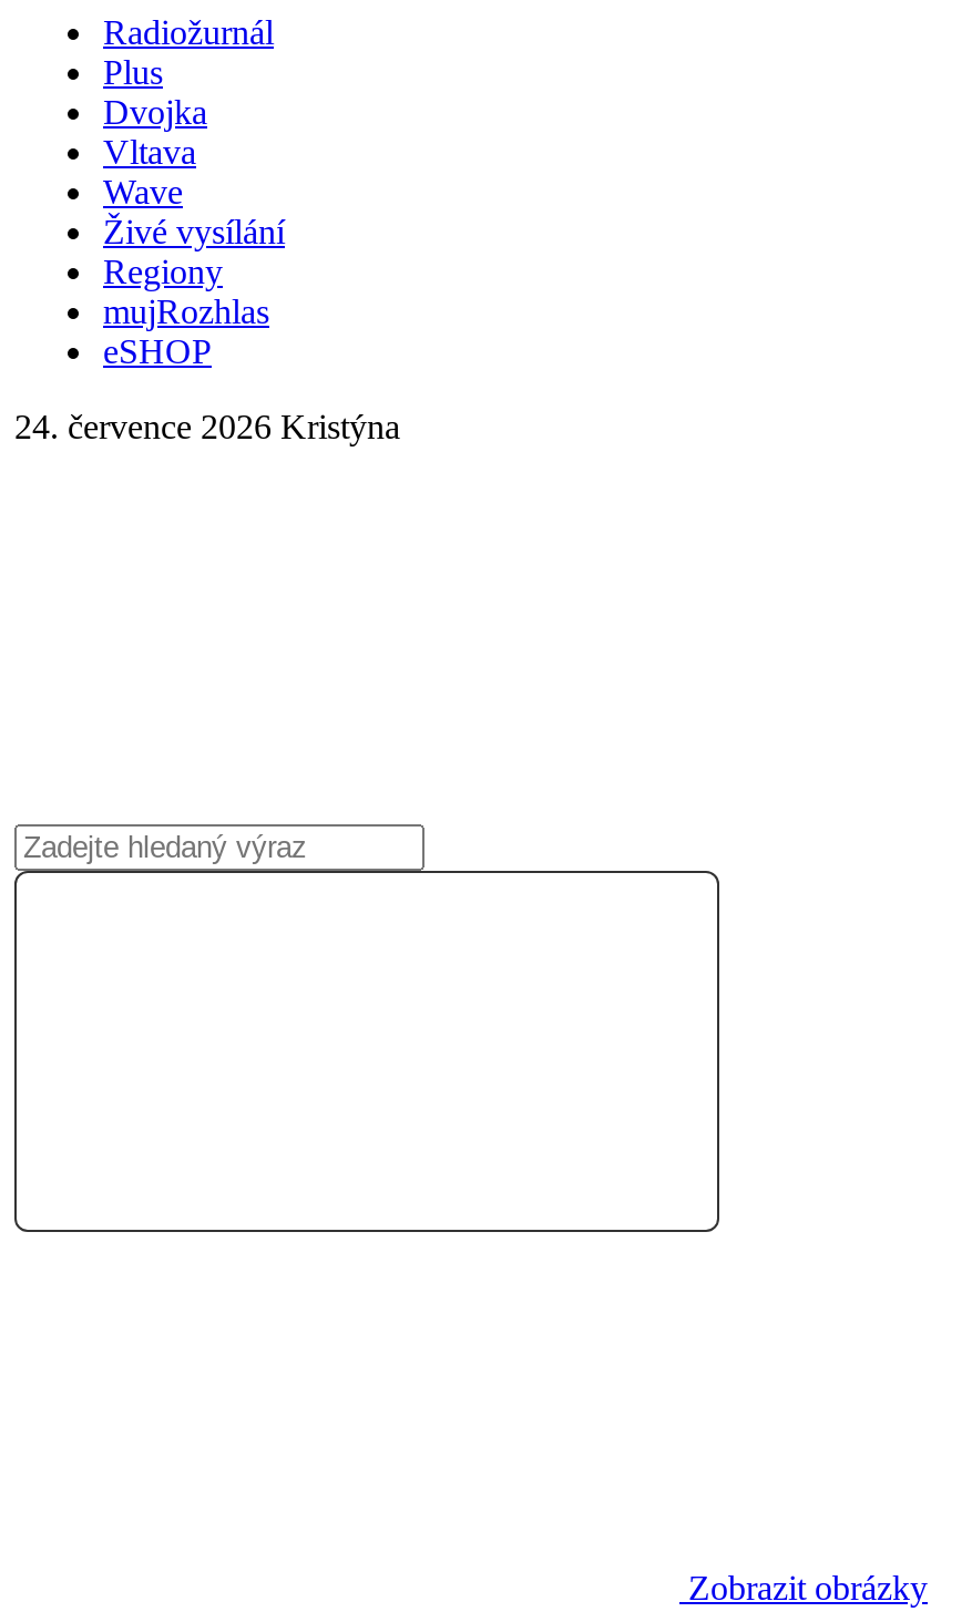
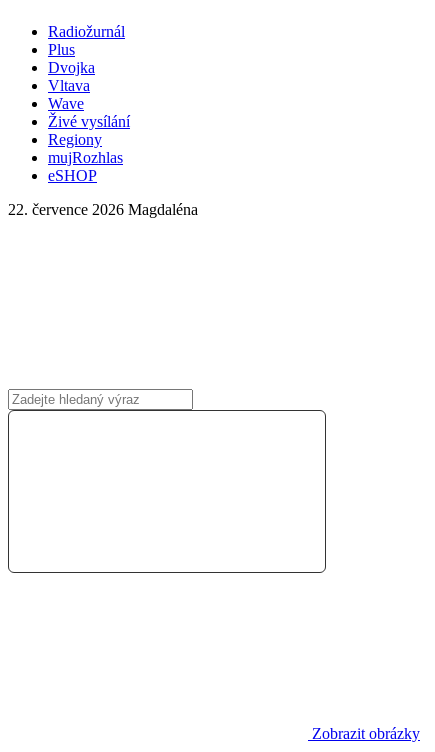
[14,408,400,445] 24. července 2026 Kristýna -> [8,201,198,218] 22. července 2026 Magdaléna

